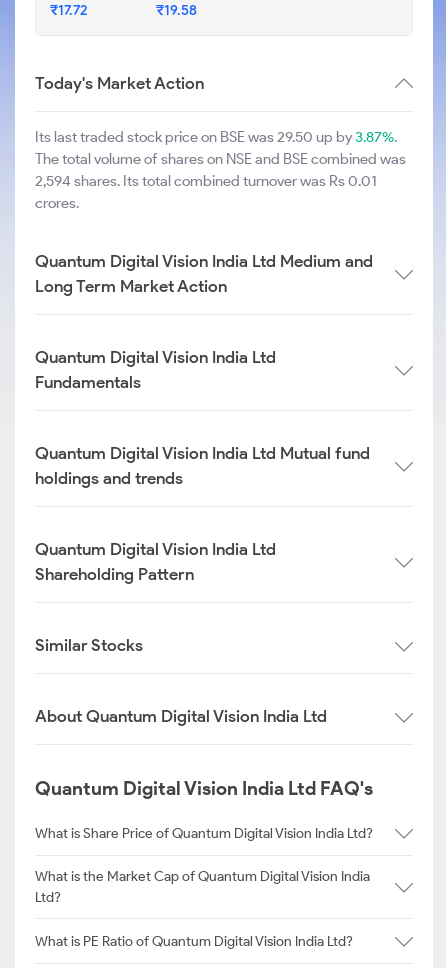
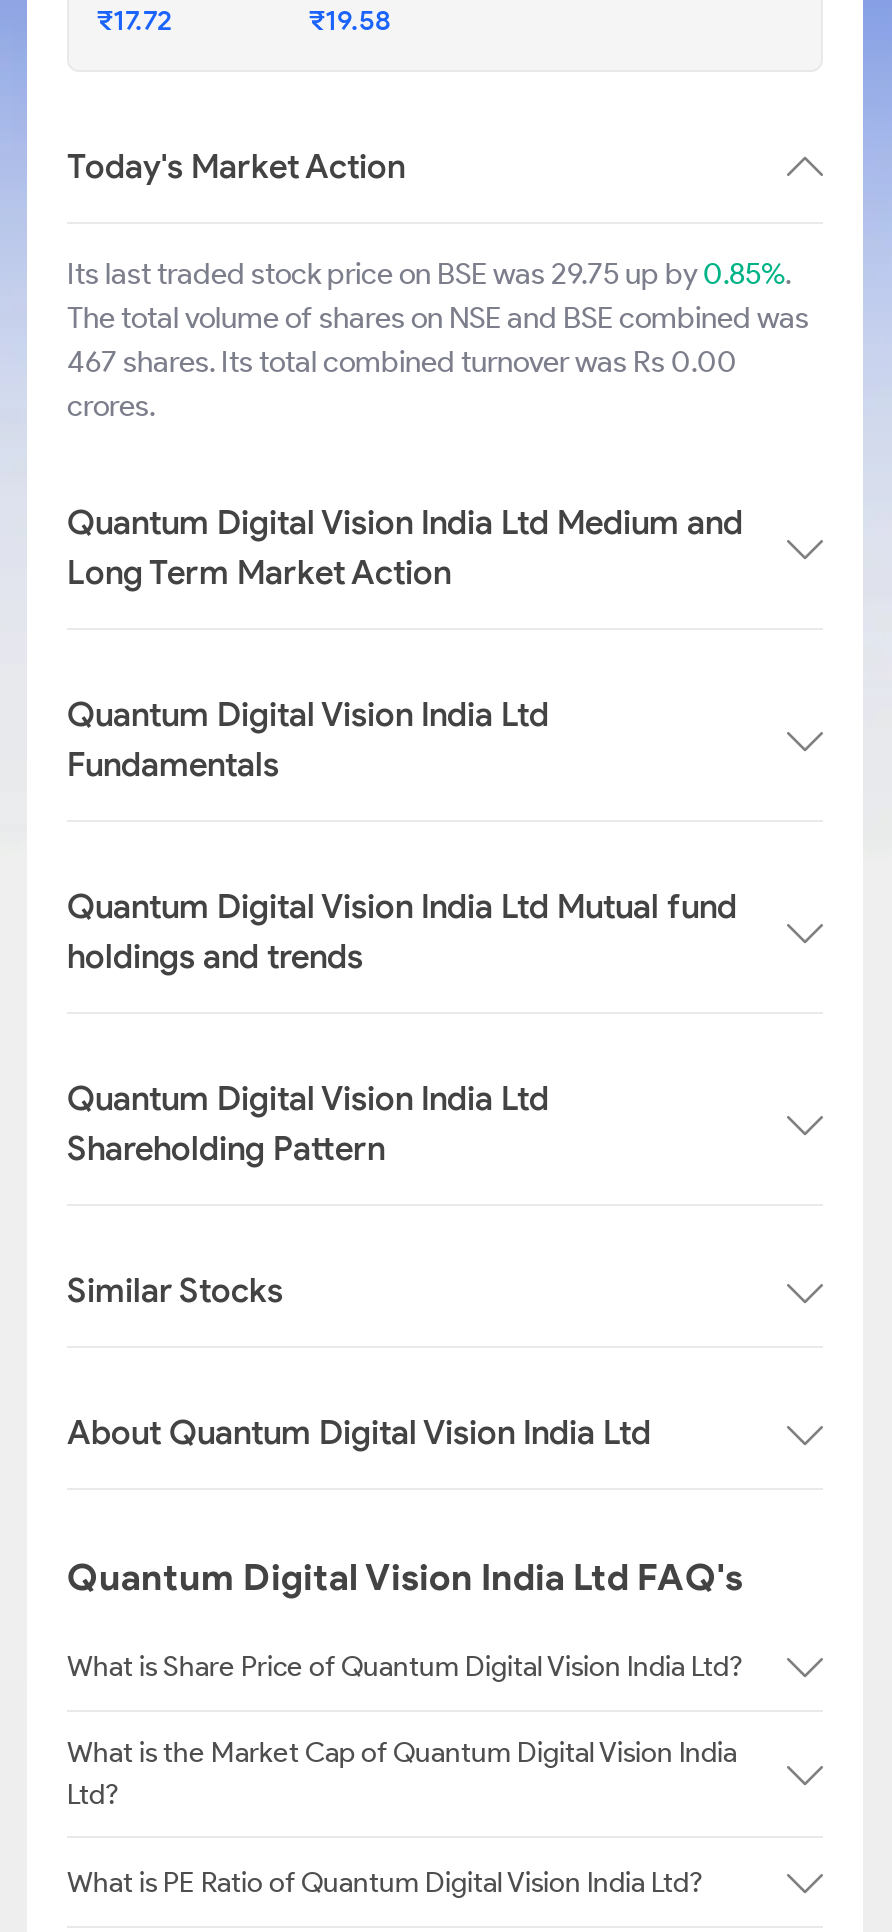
[35,128,397,146] Its last traded stock price on BSE was 29.50 up by3.87%. -> [67,256,791,292] Its last traded stock price on BSE was 29.75 up by0.85%.
[35,172,377,190] 2,594 shares. Its total combined turnover was Rs 0.01 -> [67,344,737,380] 467 shares. Its total combined turnover was Rs 0.00

